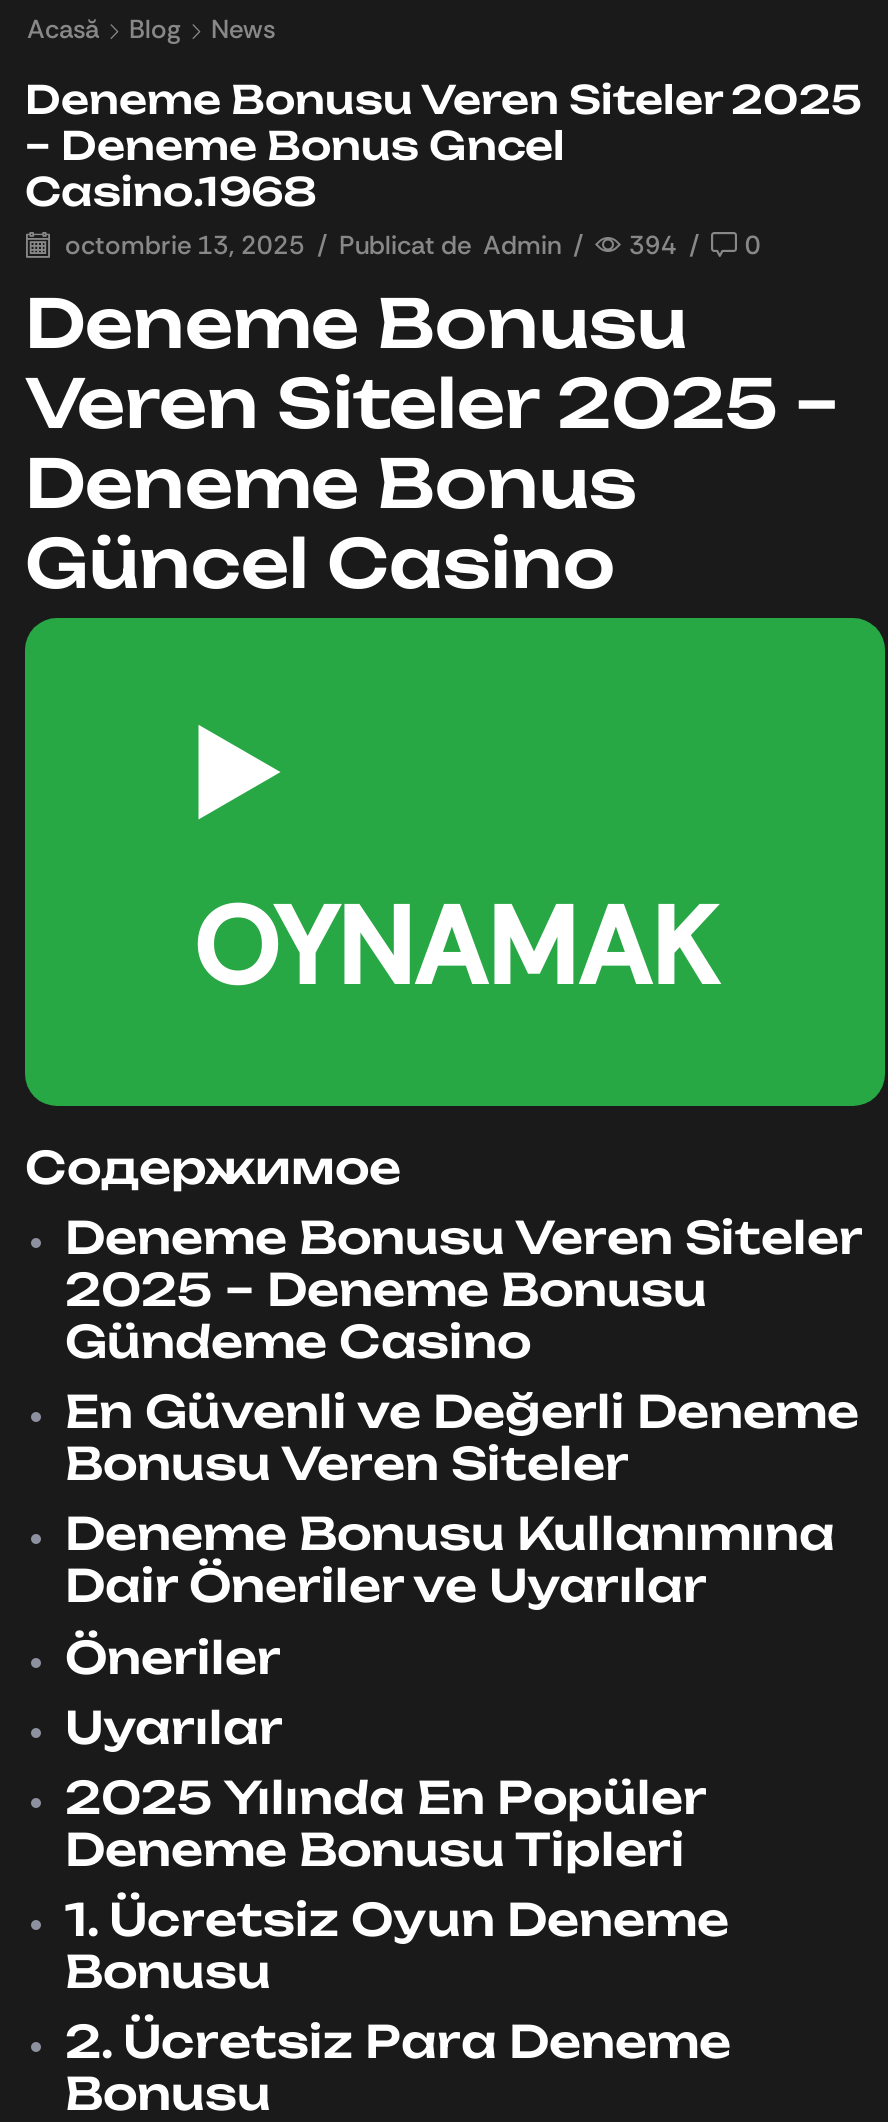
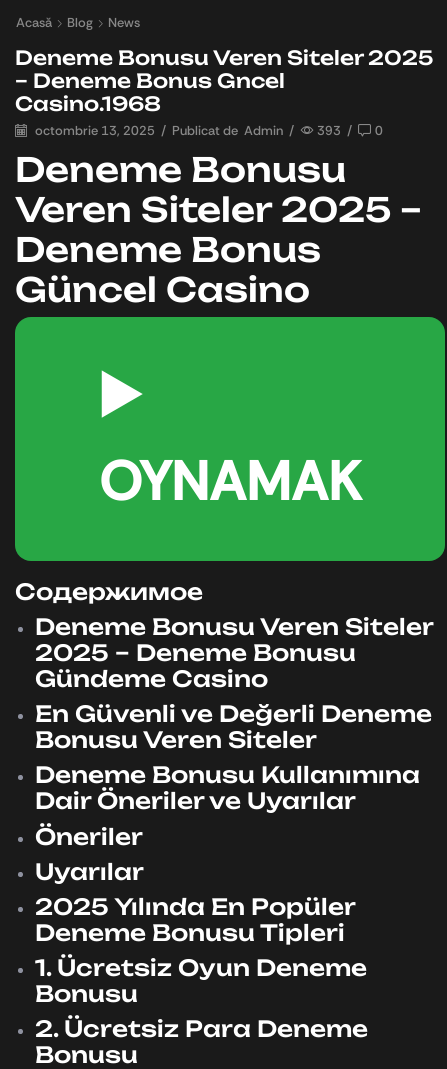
[59,228,761,262] octombrie 13, 2025 / Publicat de Admin / 394 / 0 -> [32,122,383,139] octombrie 13, 2025 / Publicat de Admin / 393 / 0

